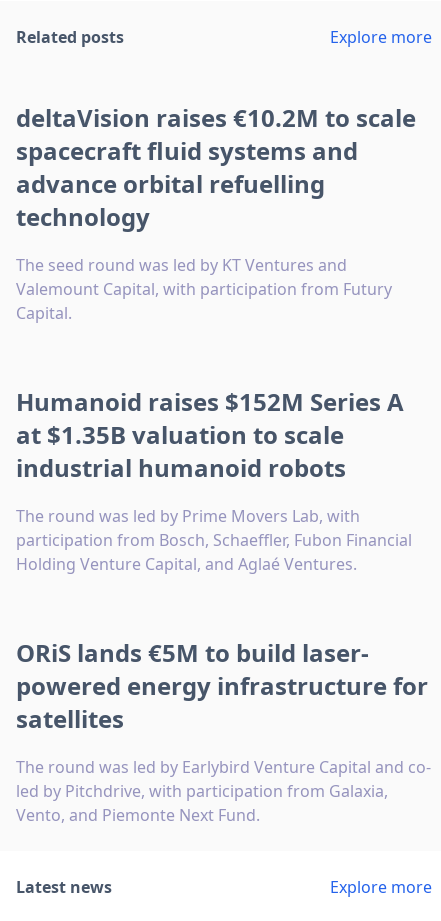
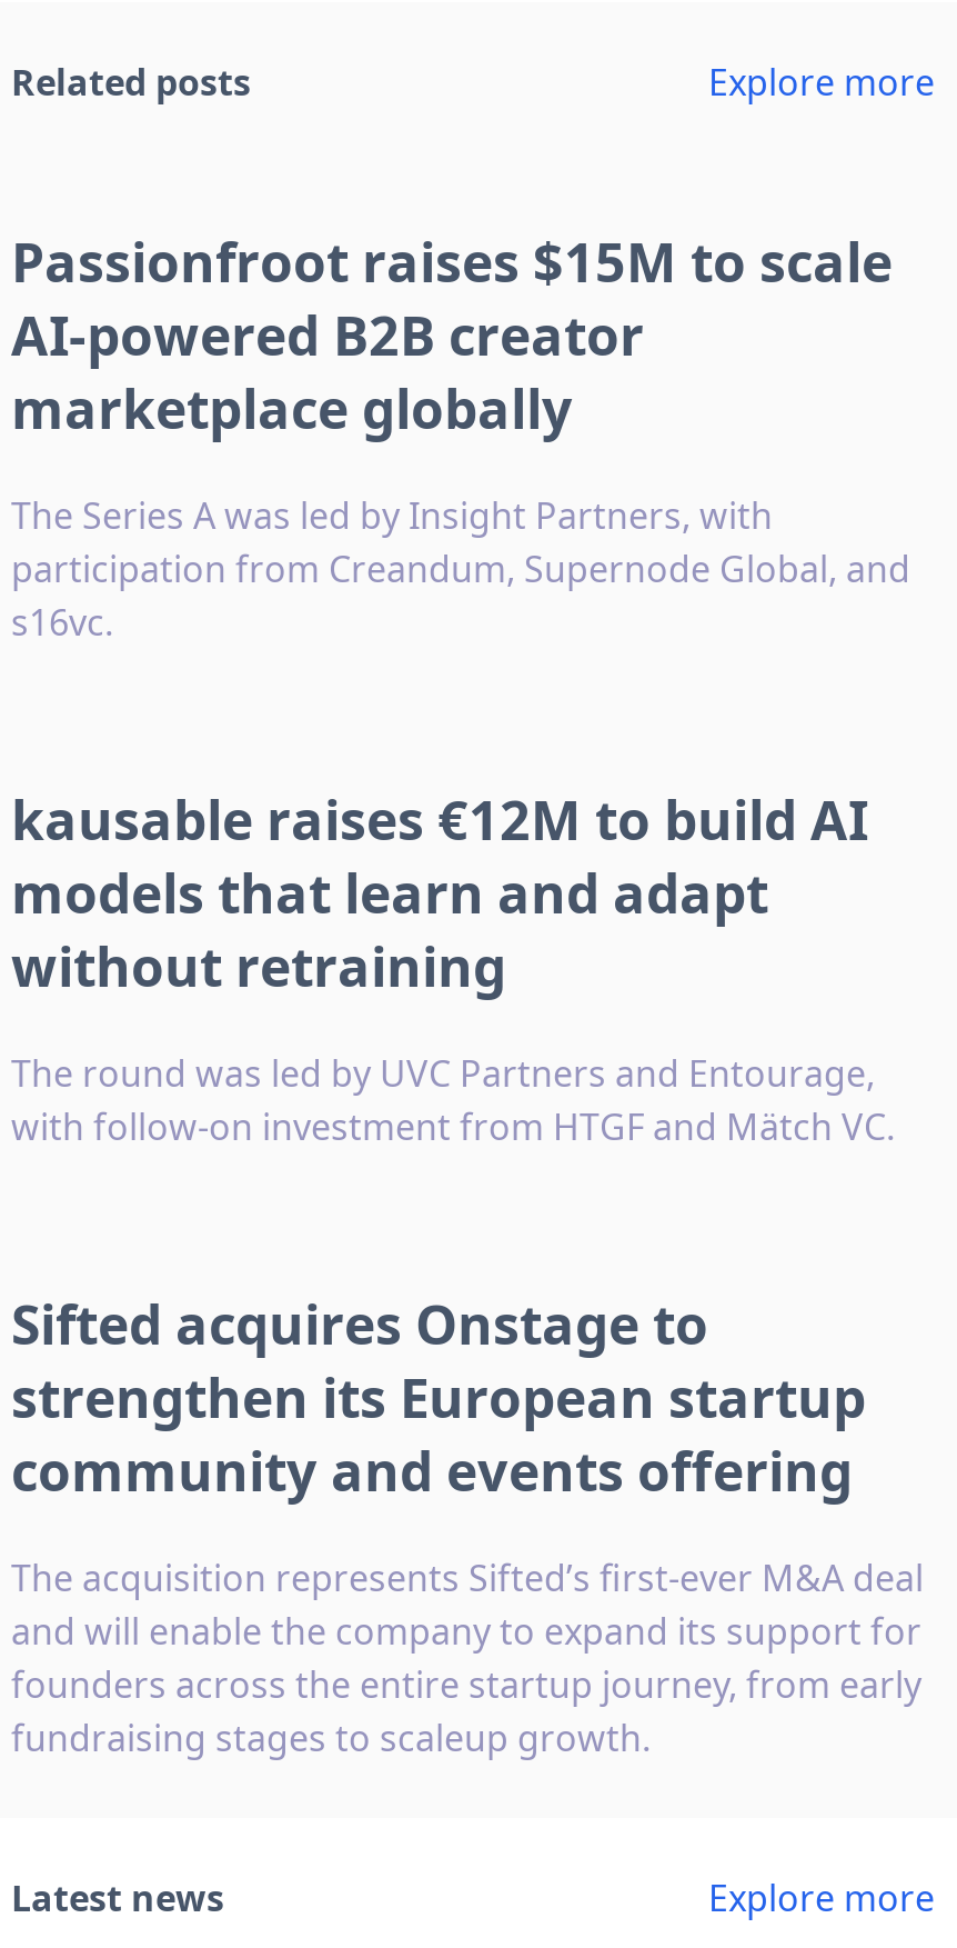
[16,101,416,233] deltaVision raises €10.2M to scale | spacecraft fluid systems and | advance orbital refuelling | technology -> [11,224,893,444] Passionfroot raises $15M to scale | AI-powered B2B creator | marketplace globally
[16,254,392,324] The seed round was led by KT Ventures and | Valemount Capital, with participation from Futury | Capital. -> [11,491,910,647] The Series A was led by Insight Partners, with | participation from Creandum, Supernode Global, and | s16vc.
[16,385,404,484] Humanoid raises $152M Series A | at $1.35B valuation to scale | industrial humanoid robots -> [11,782,868,1002] kausable raises €12M to build AI | models that learn and adapt | without retraining
[16,505,412,575] The round was led by Prime Movers Lab, with | participation from Bosch, Schaeffler, Fubon Financial | Holding Venture Capital, and Aglaé Ventures. -> [11,1049,895,1151] The round was led by UVC Partners and Entourage, | with follow-on investment from HTGF and Mätch VC.
[16,636,428,735] ORiS lands €5M to build laser- | powered energy infrastructure for | satellites -> [11,1287,866,1507] Sifted acquires Onstage to | strengthen its European startup | community and events offering
[16,756,431,826] The round was led by Earlybird Venture Capital and co- | led by Pitchdrive, with participation from Galaxia, | Vento, and Piemonte Next Fund. -> [11,1553,924,1762] The acquisition represents Sifted’s first-ever M&A deal | and will enable the company to expand its support for | founders across the entire startup journey, from early | fundraising stages to scaleup growth.

